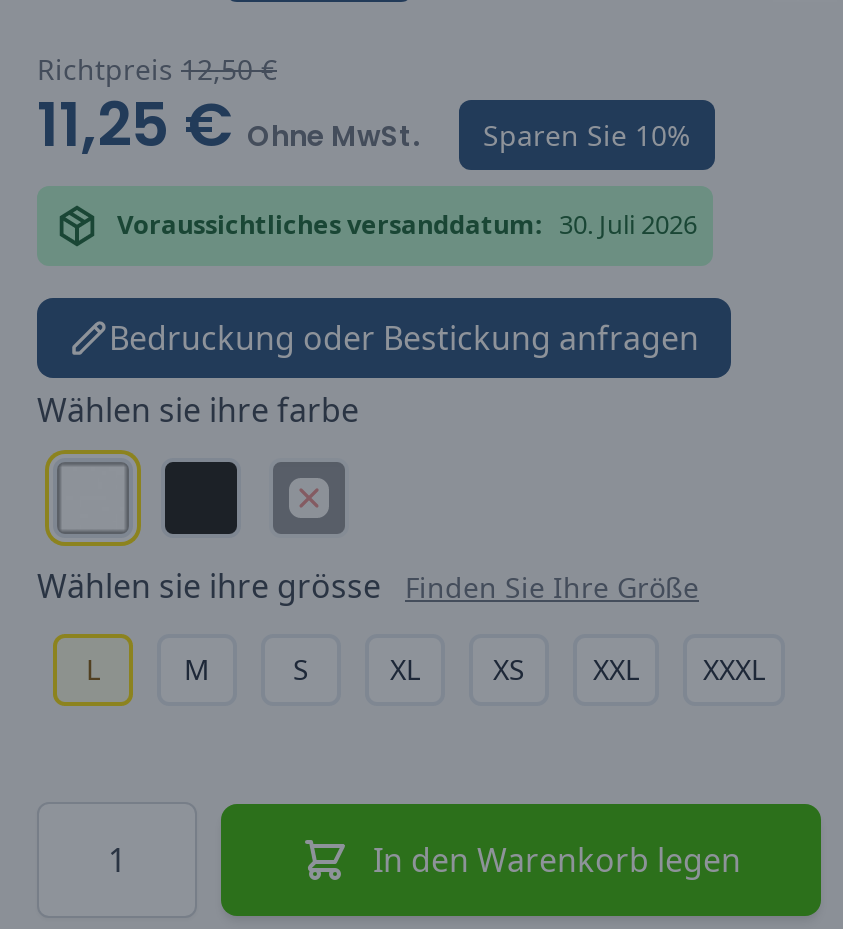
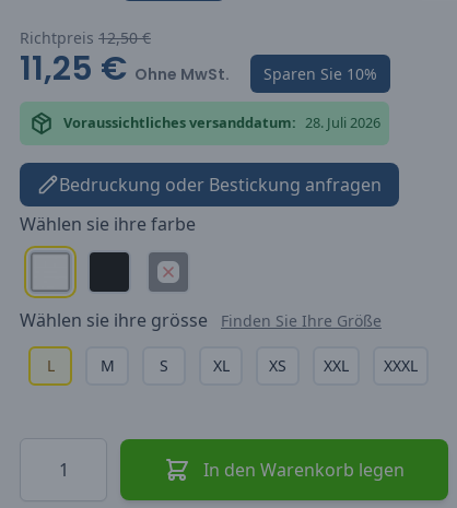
[117,206,697,242] Voraussichtliches versanddatum: 30. Juli 2026 -> [63,113,380,132] Voraussichtliches versanddatum: 28. Juli 2026

